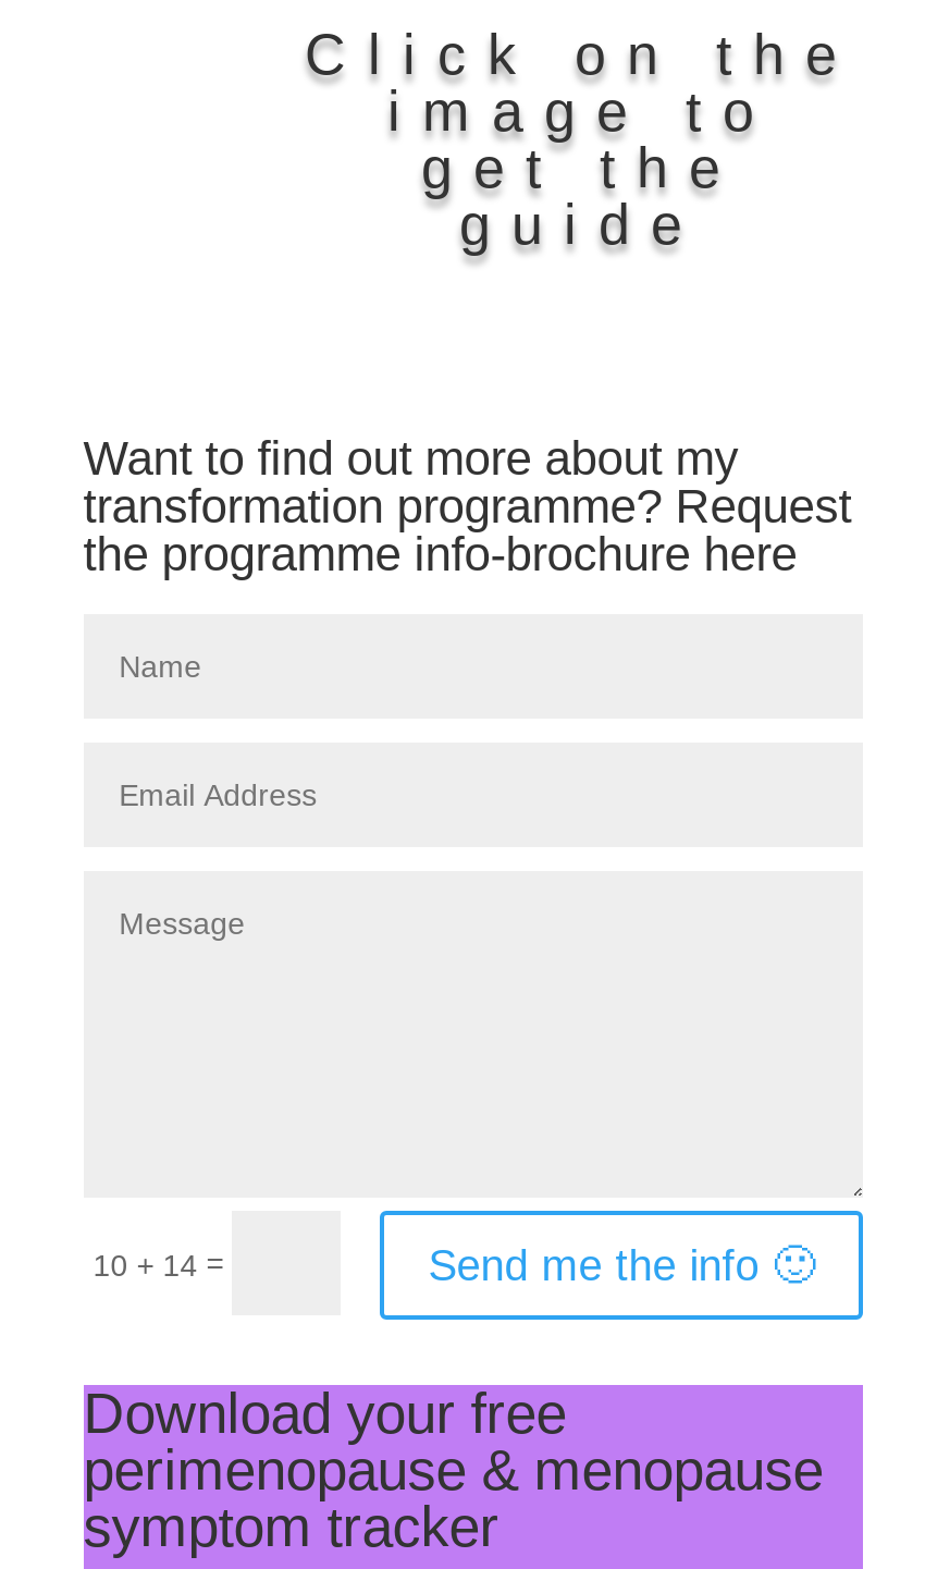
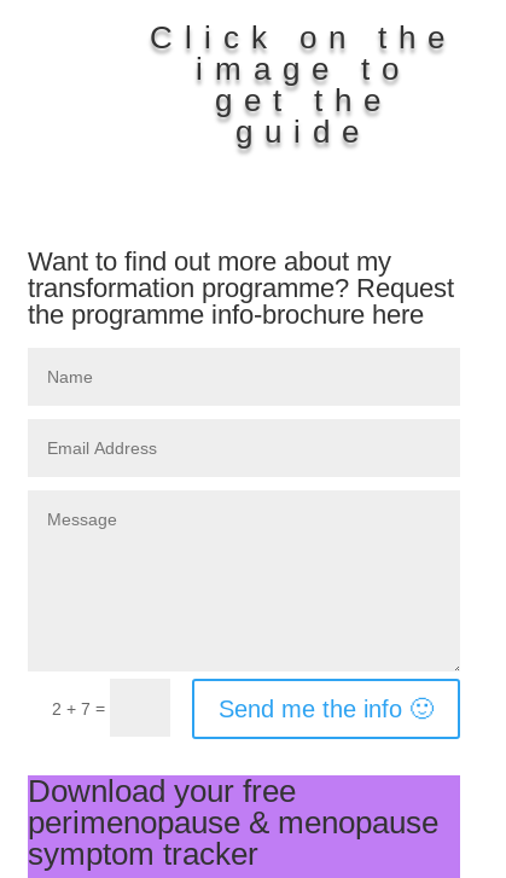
[93,1245,232,1282] 10 + 14 = -> [52,698,110,718] 2 + 7 =

